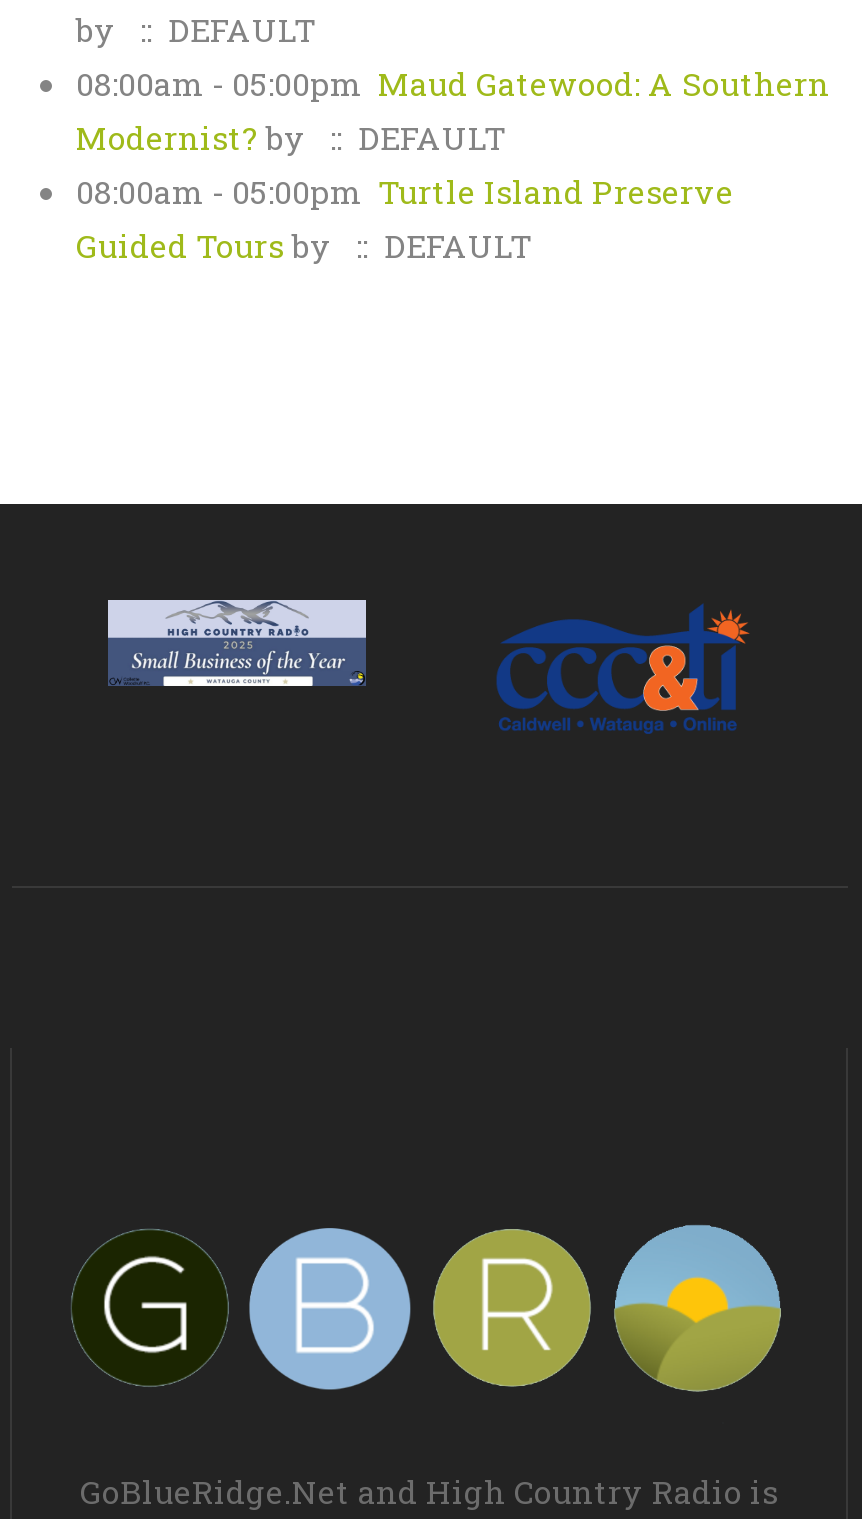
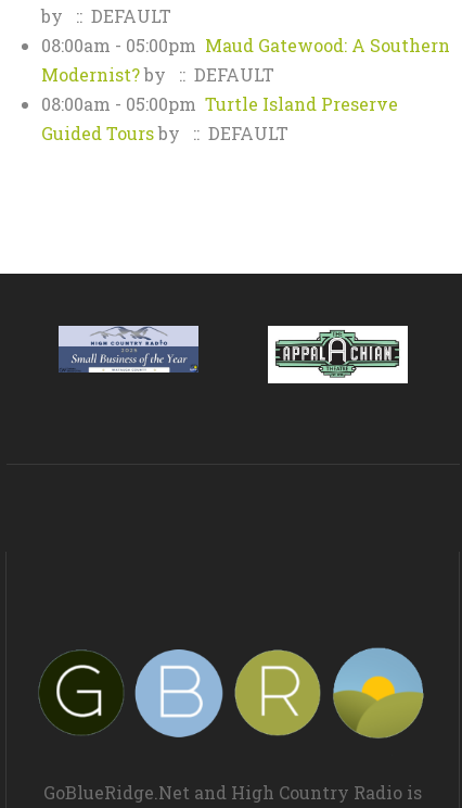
[494,604,752,734] [image] -> [267,325,409,384] [image]

